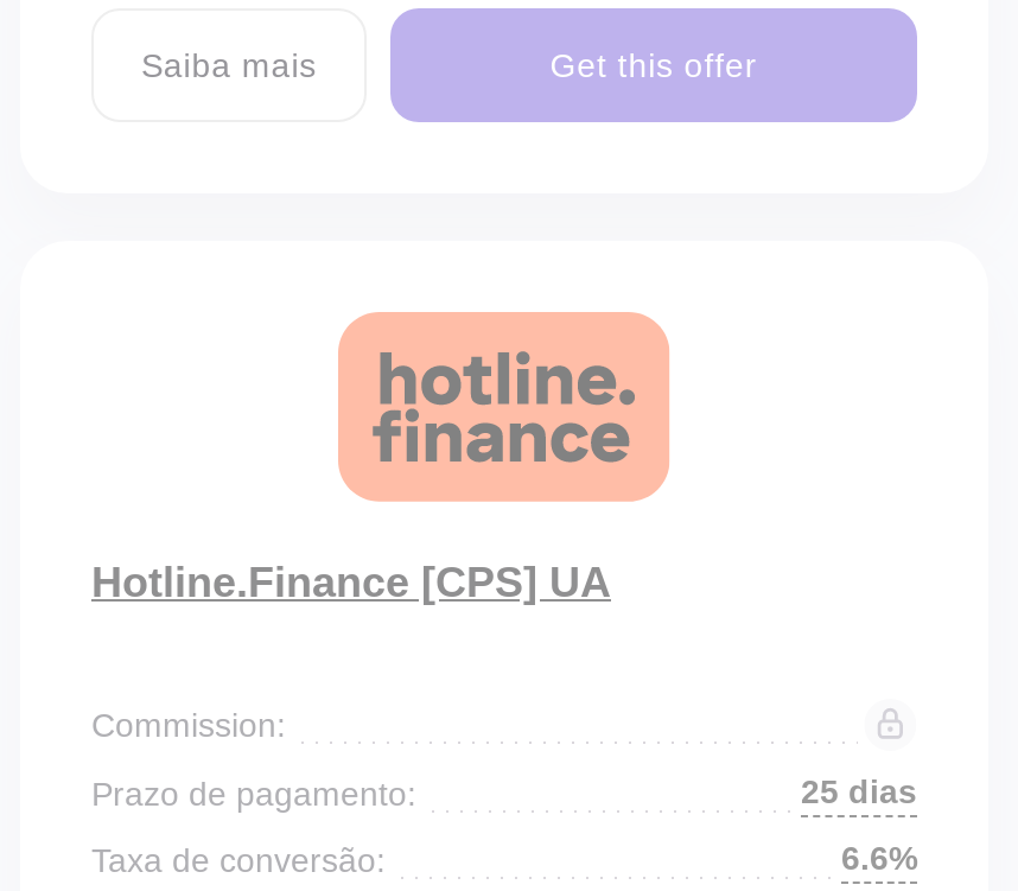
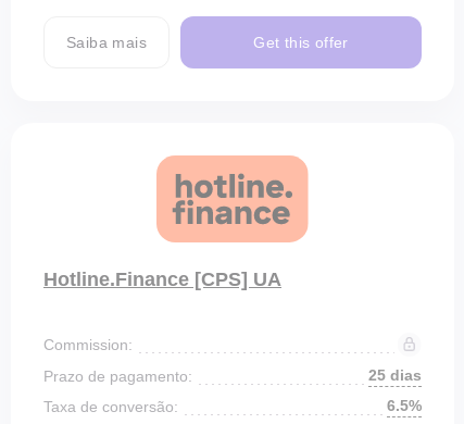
[841,839,917,877] 6.6% -> [387,397,422,414] 6.5%

